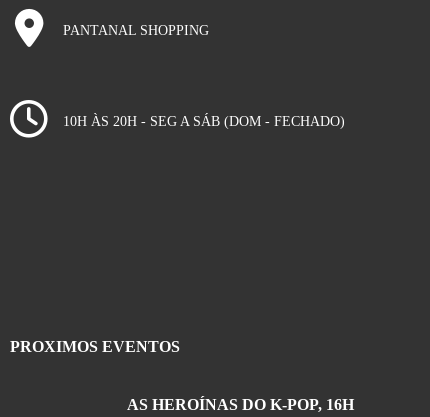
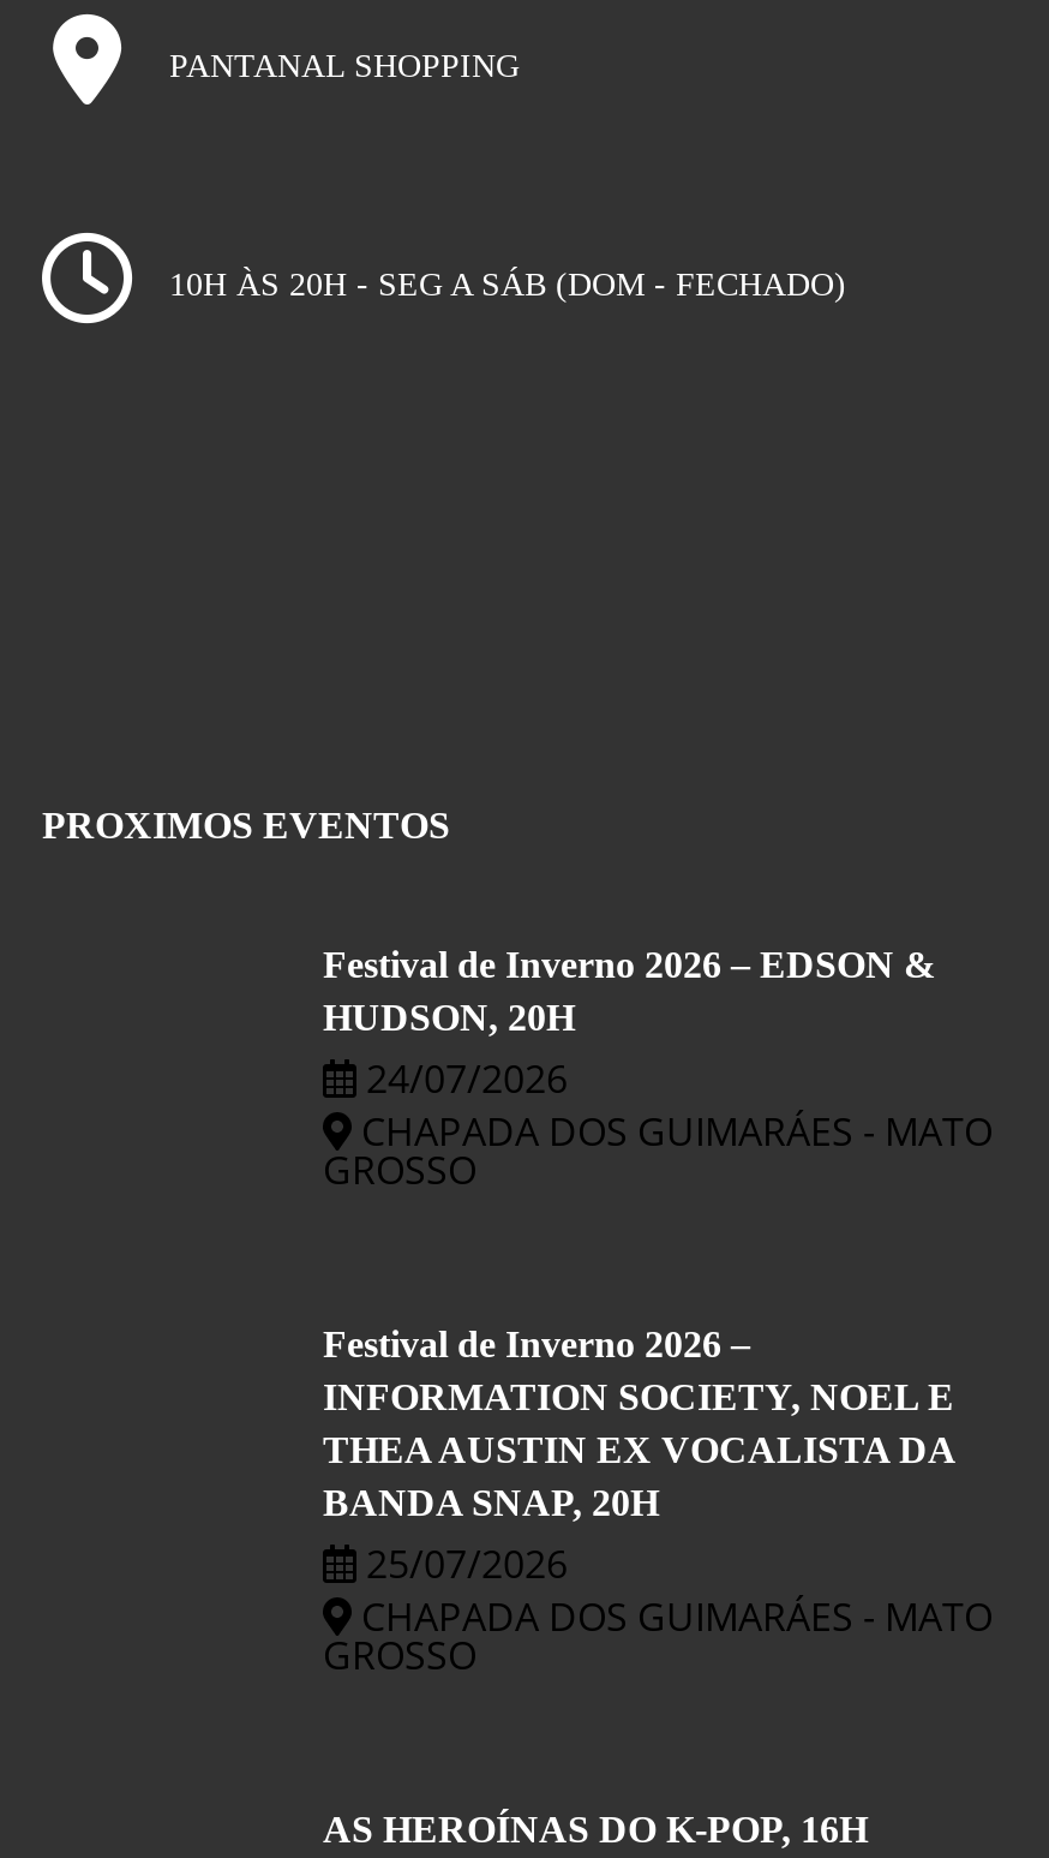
none -> [323,943,993,1680] Festival de Inverno 2026 – EDSON & | HUDSON, 20H | 24/07/2026 | CHAPADA DOS GUIMARÁES - MATO | GROSSO | Festival de Inverno 2026 – | INFORMATION SOCIETY, NOEL E | THEA AUSTIN EX VOCALISTA DA | BANDA SNAP, 20H | 25/07/2026 | CHAPADA DOS GUIMARÁES - MATO | GROSSO

